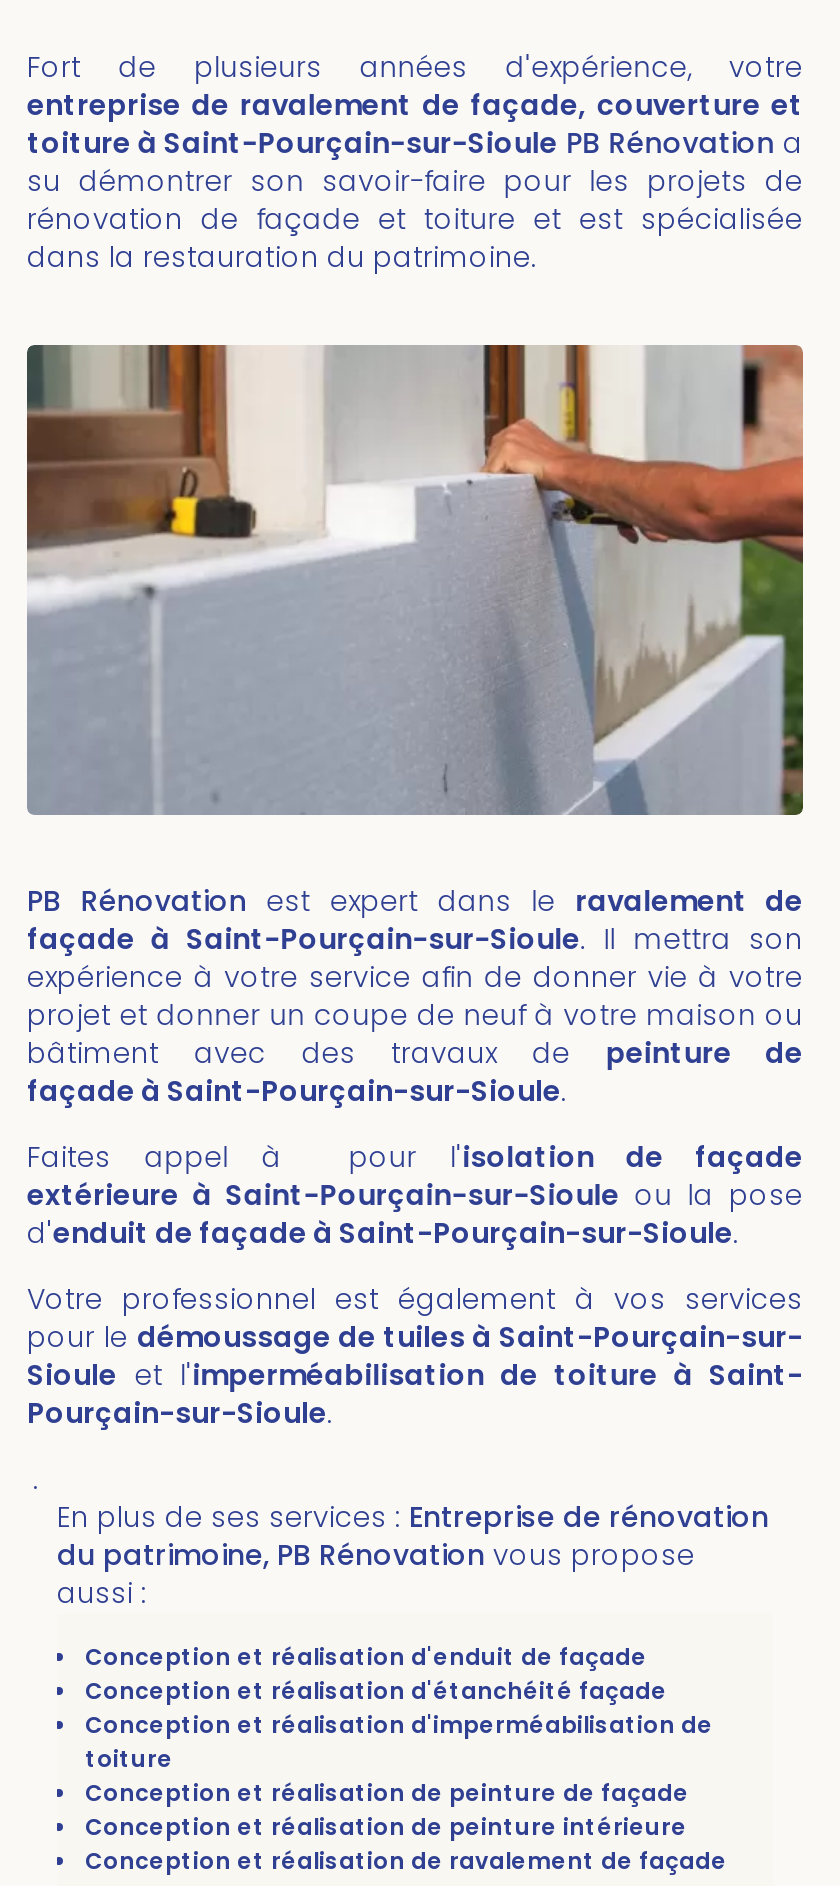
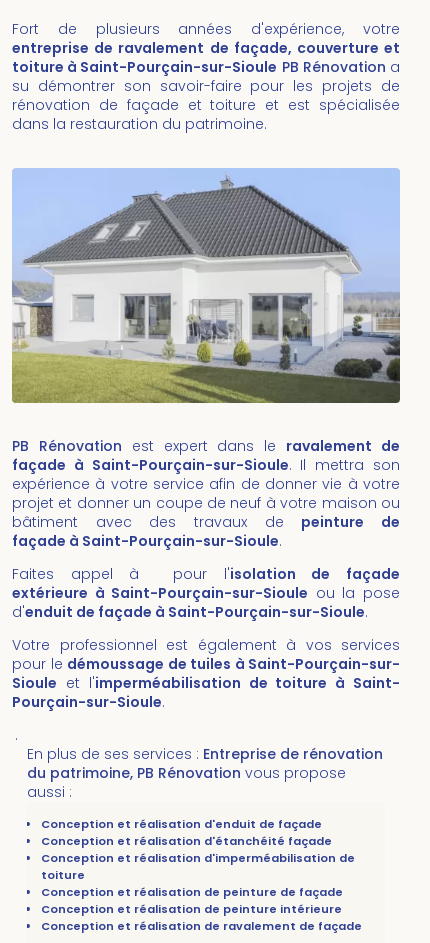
[25,343,805,817] [image] -> [11,168,401,404] [image]

